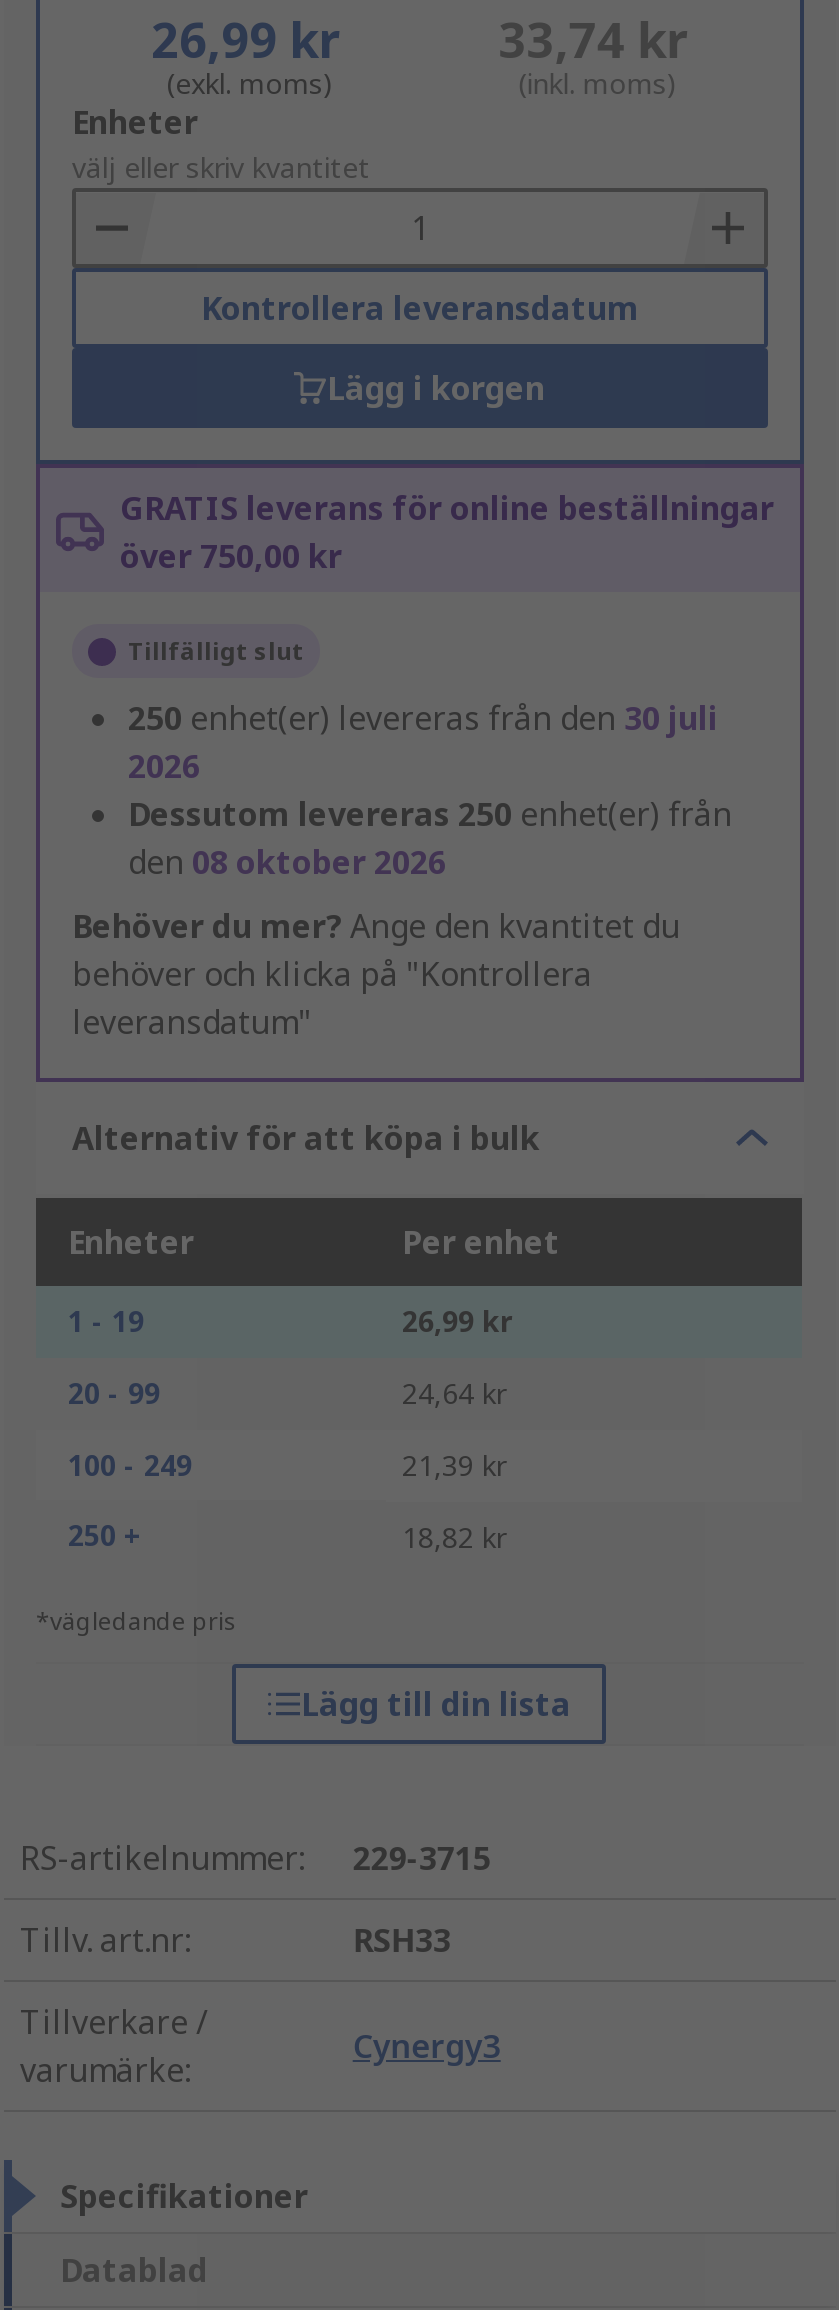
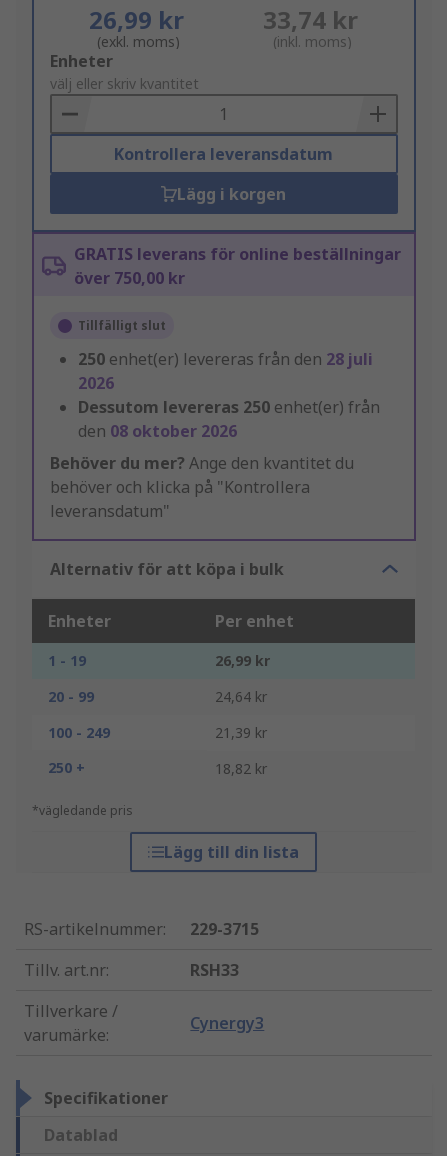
[128,697,718,741] 250 enhet(er) levereras från den 30 juli -> [78,348,373,370] 250 enhet(er) levereras från den 28 juli

